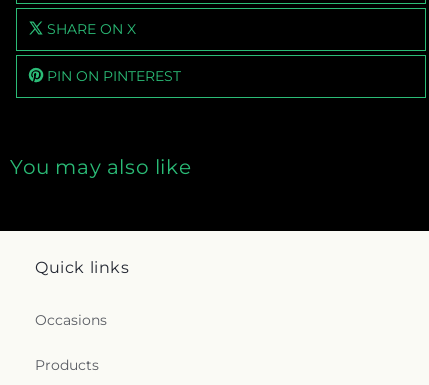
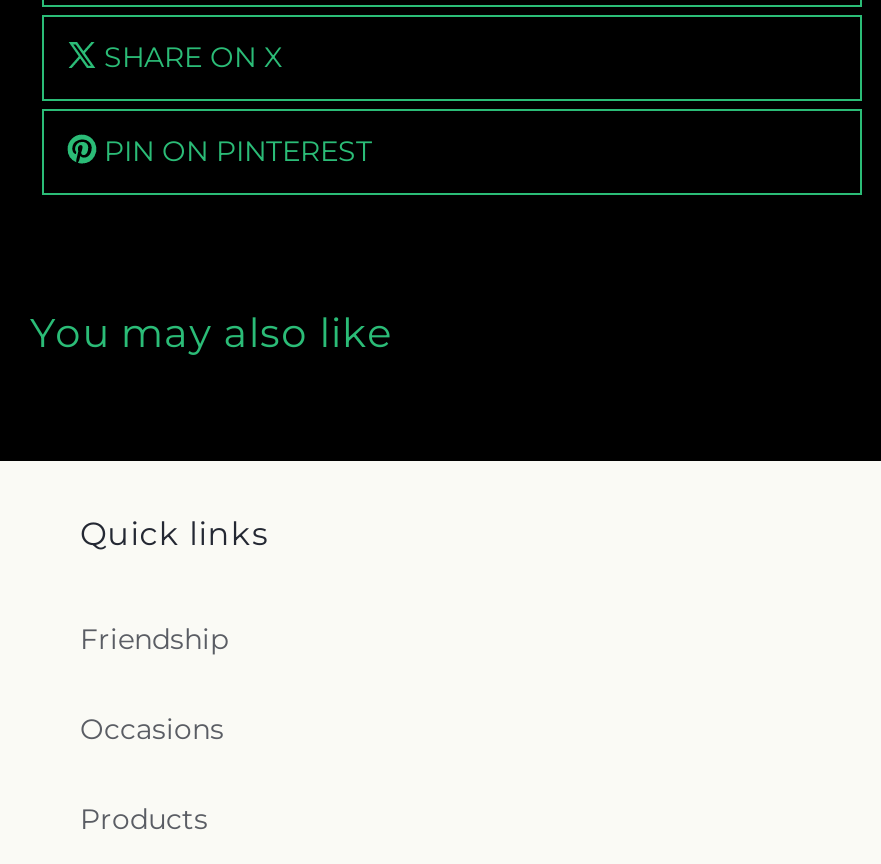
none -> [80,621,228,657] Friendship

